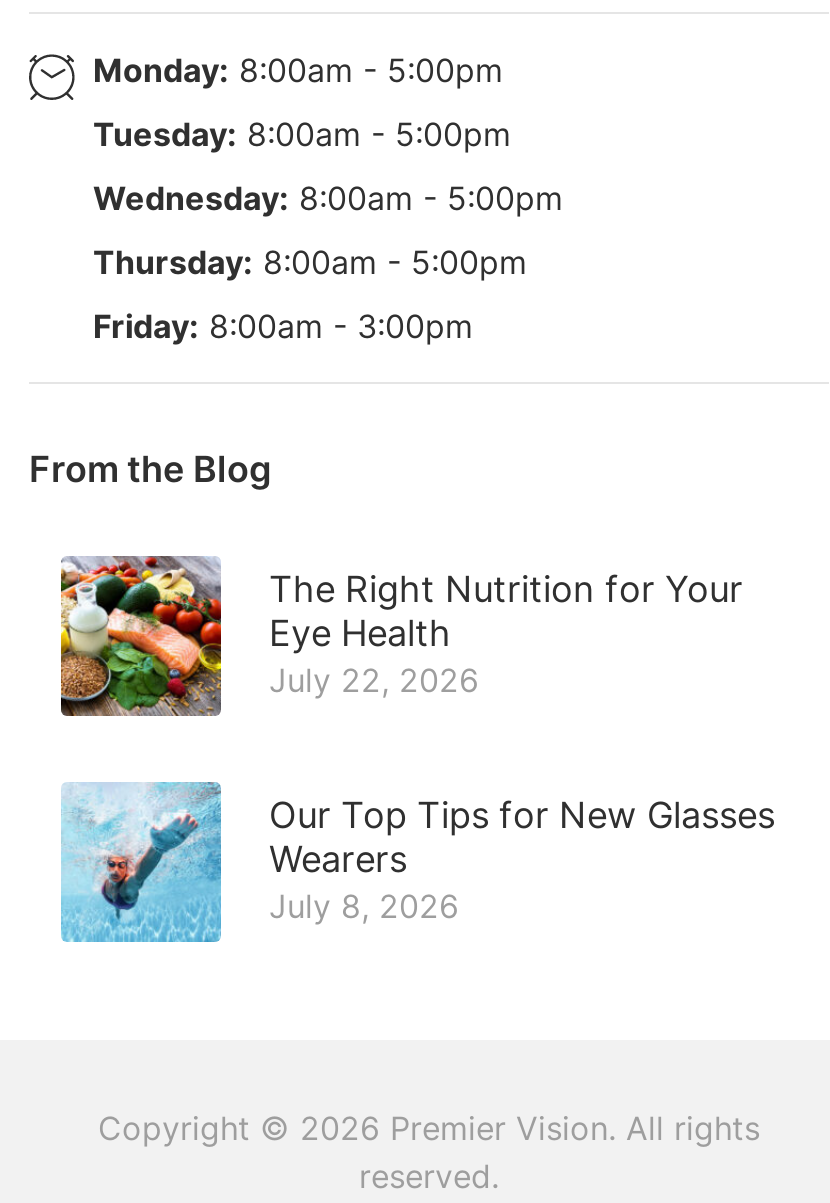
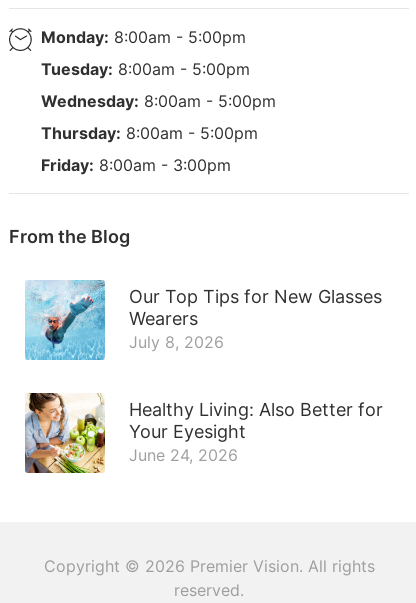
[59,555,743,719] [image] | The Right Nutrition for Your | Eye Health | July 22, 2026 -> none
moved [59,779,775,945] -> [24,278,382,361]: [image] | Our Top Tips for New Glasses | Wearers | July 8, 2026
none -> [24,392,383,474] [image] | Healthy Living: Also Better for | Your Eyesight | June 24, 2026

